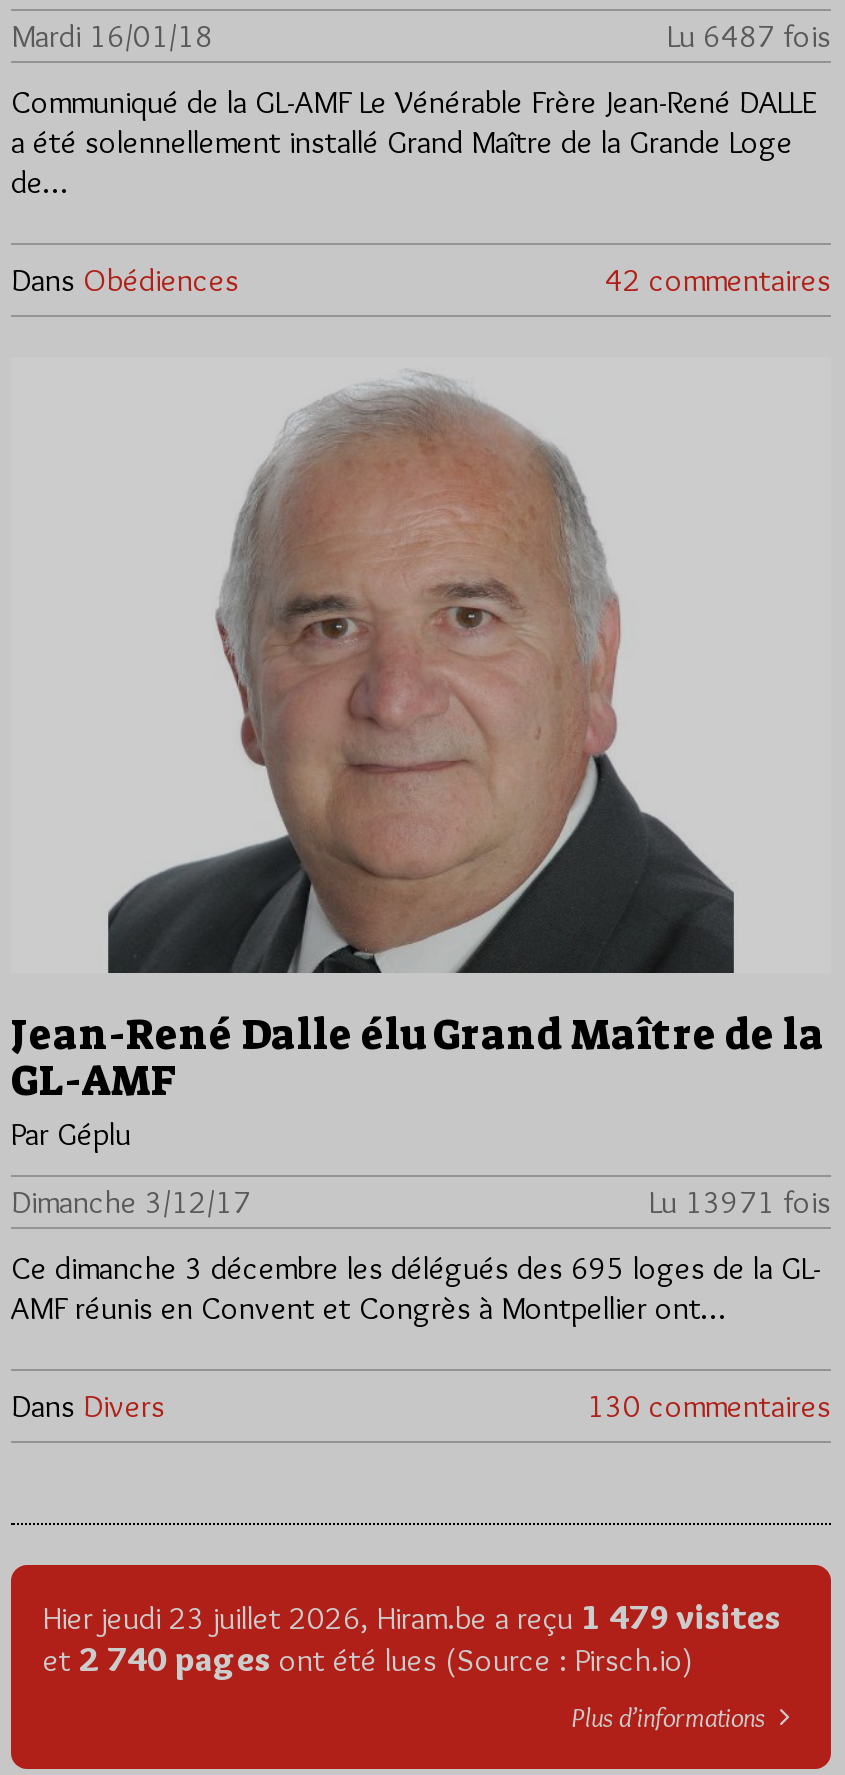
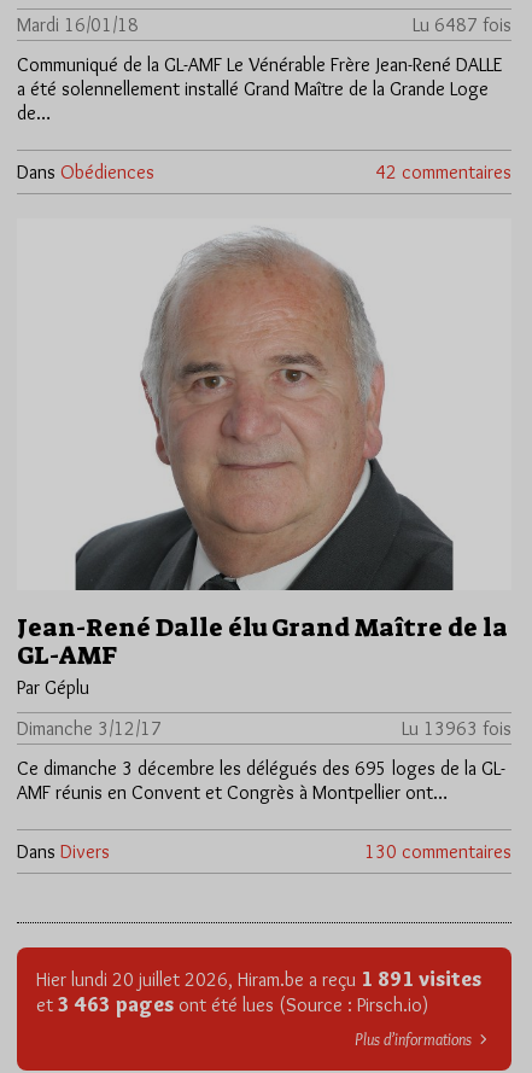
[649,1183,831,1221] Lu 13971 fois -> [402,717,511,740] Lu 13963 fois
[43,1595,781,1637] Hier jeudi 23 juillet 2026, Hiram.be a reçu 1 479 visites -> [36,966,481,991] Hier lundi 20 juillet 2026, Hiram.be a reçu 1 891 visites
[43,1637,693,1679] et 2 740 pages ont été lues (Source : Pirsch.io) -> [36,991,428,1016] et 3 463 pages ont été lues (Source : Pirsch.io)

